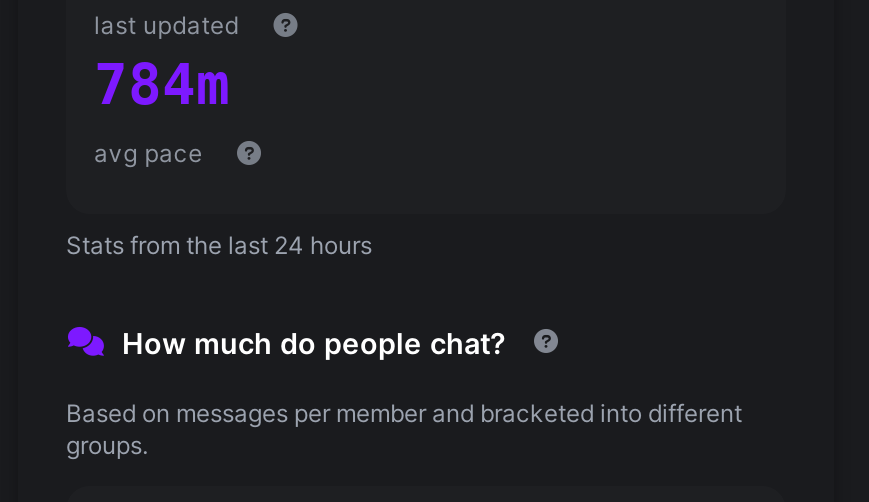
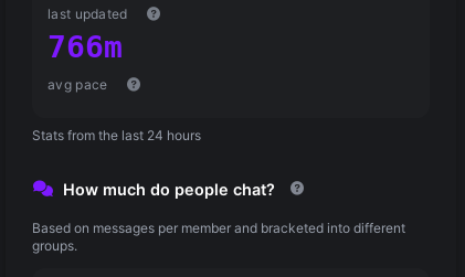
[94,53,230,119] 784m -> [47,29,123,66] 766m

